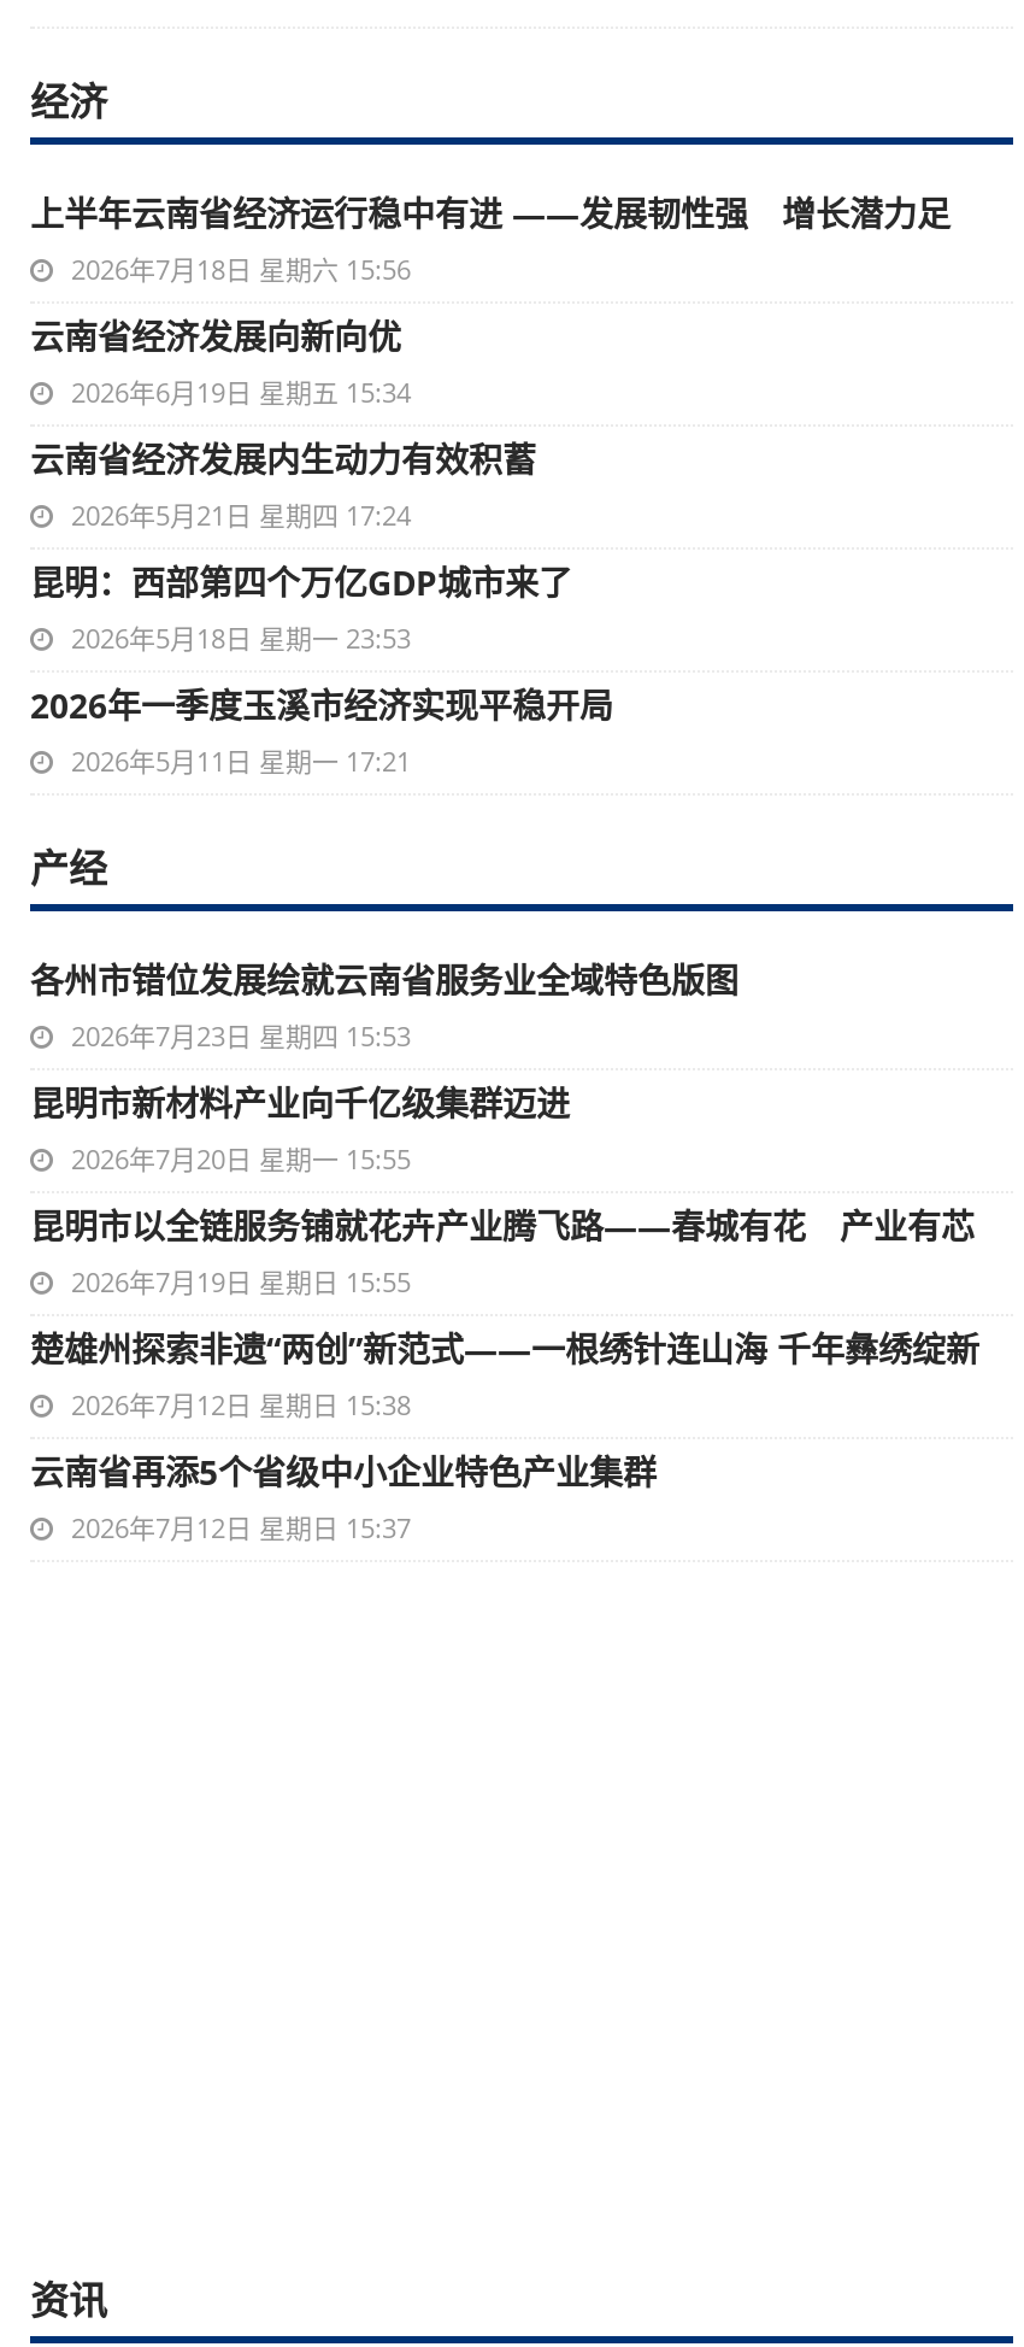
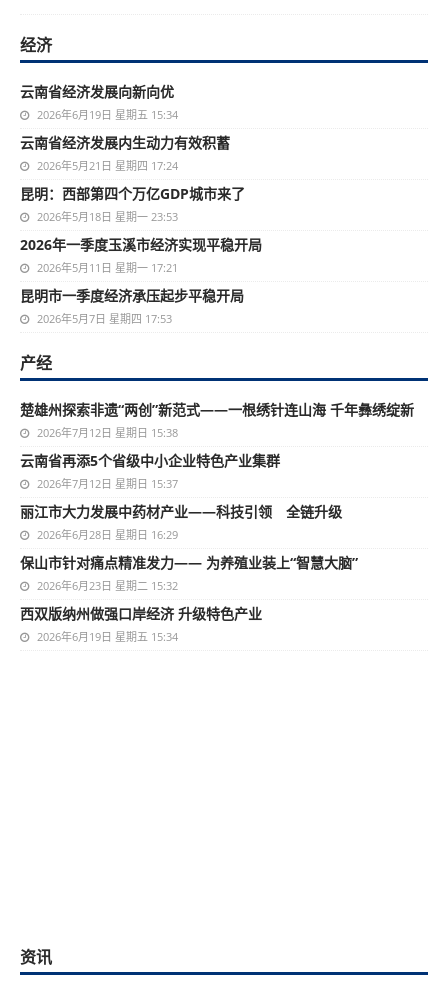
[30,190,951,287] 上半年云南省经济运行稳中有进 ——发展韧性强 增长潜力足 | 2026年7月18日 星期六 15:56 -> none
moved [30,313,613,779] -> [20,82,262,275]: 云南省经济发展向新向优 | 2026年6月19日 星期五 15:34 | 云南省经济发展内生动力有效积蓄 | 2026年5月21日 星期四 17:24 | 昆明：西部第四个万亿GDP城市来了 | 2026年5月18日 星期一 23:53 | 2026年一季度玉溪市经济实现平稳开局 | 2026年5月11日 星期一 17:21
none -> [20,286,244,326] 昆明市一季度经济承压起步平稳开局 | 2026年5月7日 星期四 17:53
[30,957,975,1299] 各州市错位发展绘就云南省服务业全域特色版图 | 2026年7月23日 星期四 15:53 | 昆明市新材料产业向千亿级集群迈进 | 2026年7月20日 星期一 15:55 | 昆明市以全链服务铺就花卉产业腾飞路——春城有花 产业有芯 | 2026年7月19日 星期日 15:55 -> none
moved [30,1326,979,1545] -> [20,400,414,491]: 楚雄州探索非遗“两创”新范式——一根绣针连山海 千年彝绣绽新 | 2026年7月12日 星期日 15:38 | 云南省再添5个省级中小企业特色产业集群 | 2026年7月12日 星期日 15:37
none -> [20,502,358,644] 丽江市大力发展中药材产业——科技引领 全链升级 | 2026年6月28日 星期日 16:29 | 保山市针对痛点精准发力—— 为养殖业装上“智慧大脑” | 2026年6月23日 星期二 15:32 | 西双版纳州做强口岸经济 升级特色产业 | 2026年6月19日 星期五 15:34

